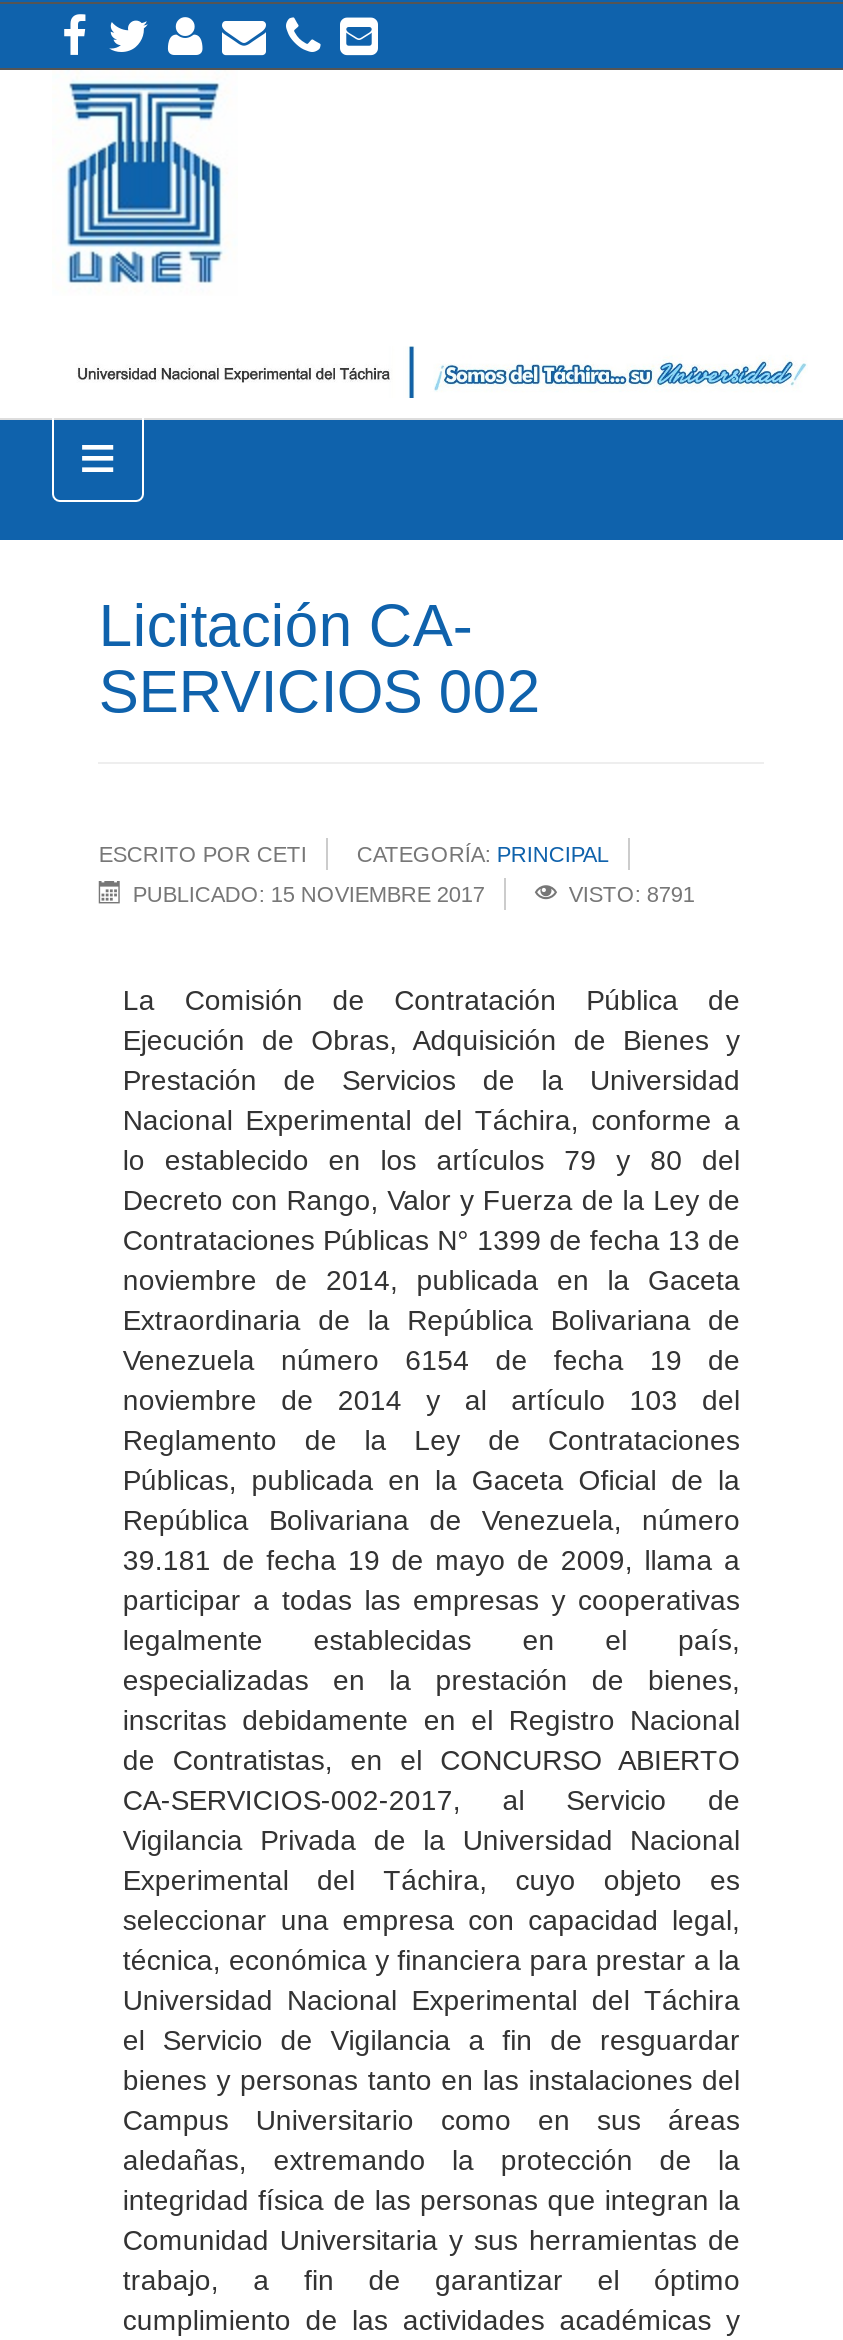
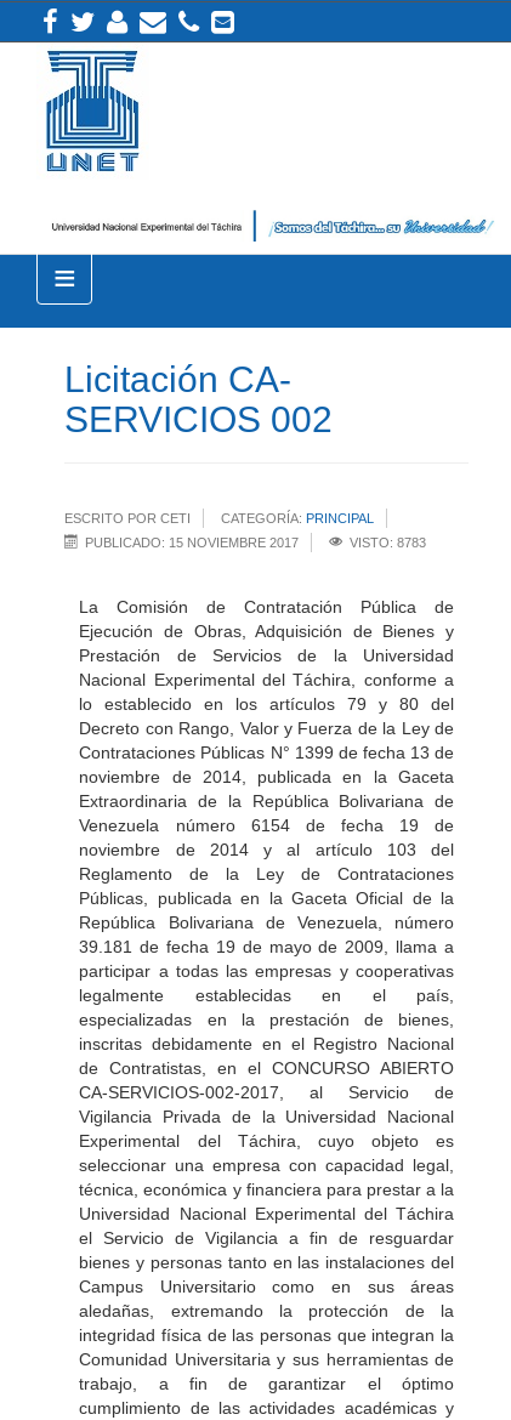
[563,882,695,906] VISTO: 8791 -> [346,535,427,550] VISTO: 8783

